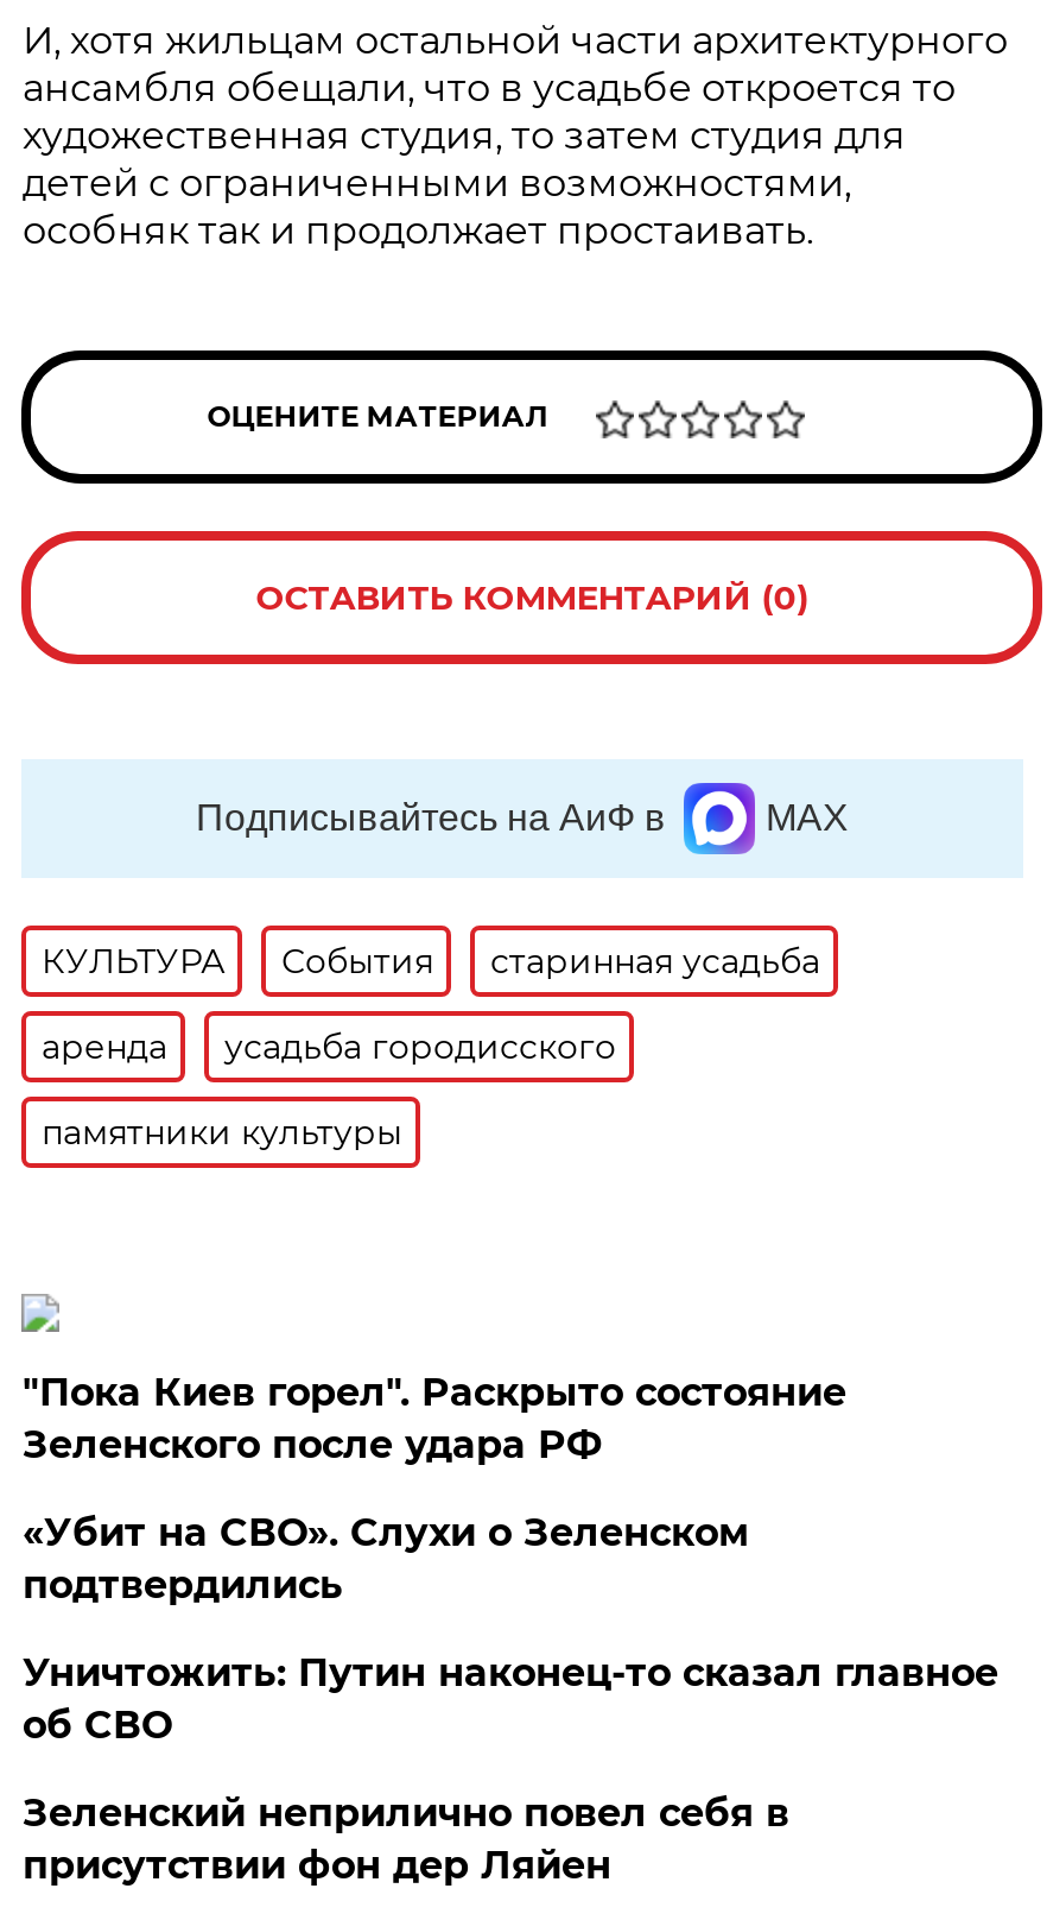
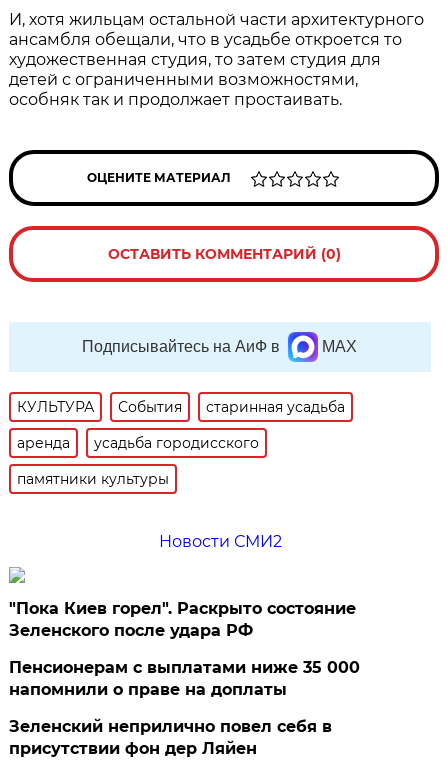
none -> [159,532,282,551] Новости СМИ2
moved [22,1370,846,1467] -> [9,599,356,640]: "Пока Киев горел". Раскрыто состояние | Зеленского после удара РФ
[22,1510,998,1747] «Убит на СВО». Слухи о Зеленском | подтвердились | Уничтожить: Путин наконец-то сказал главное | об СВО -> [9,658,360,699] Пенсионерам с выплатами ниже 35 000 | напомнили о праве на доплаты

